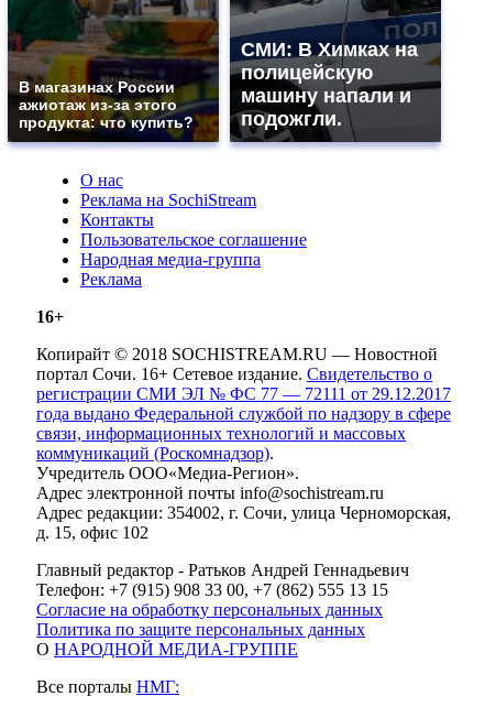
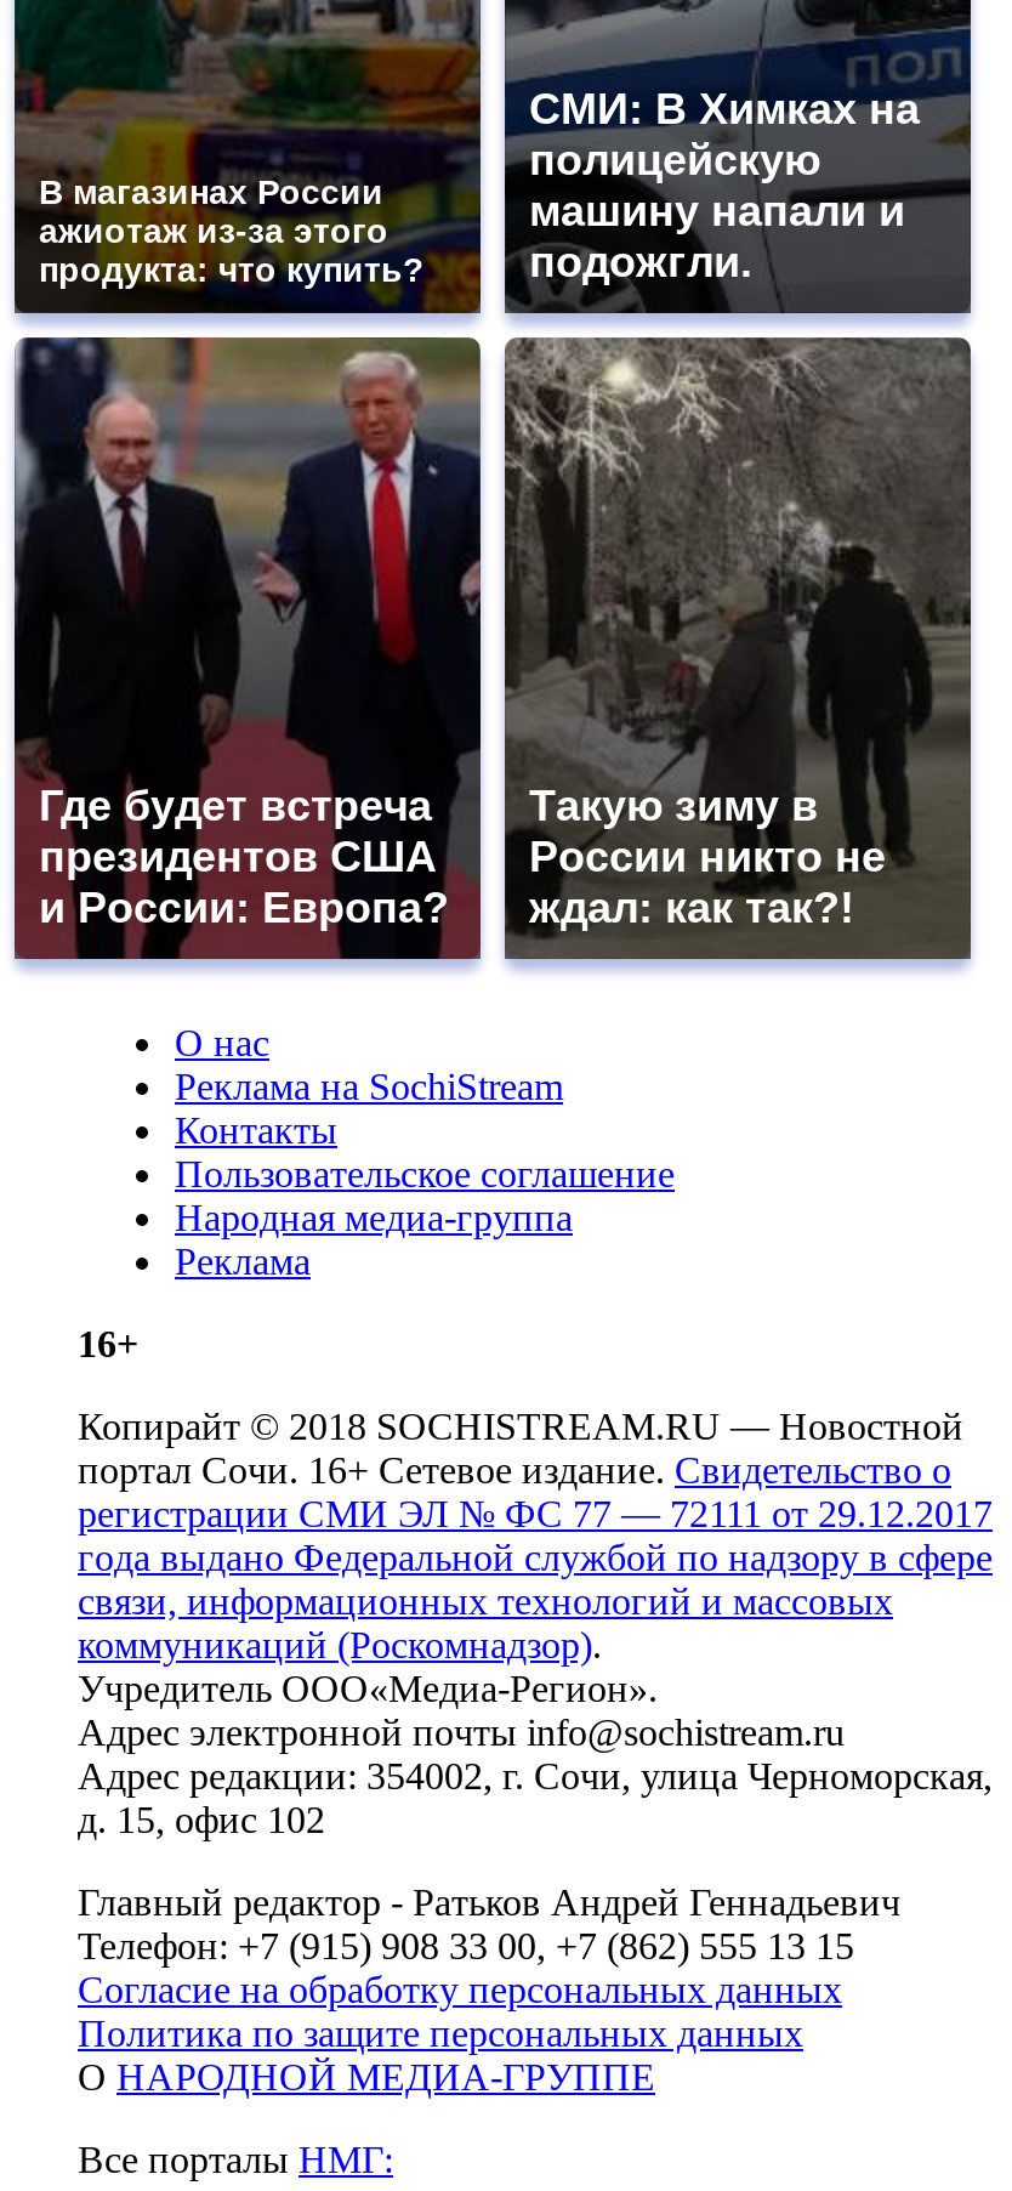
none -> [15,335,481,932] [image] | Где будет встреча | президентов США | и России: Европа?
none -> [505,335,973,932] [image] | Такую зиму в | России никто не | ждал: как так?!

